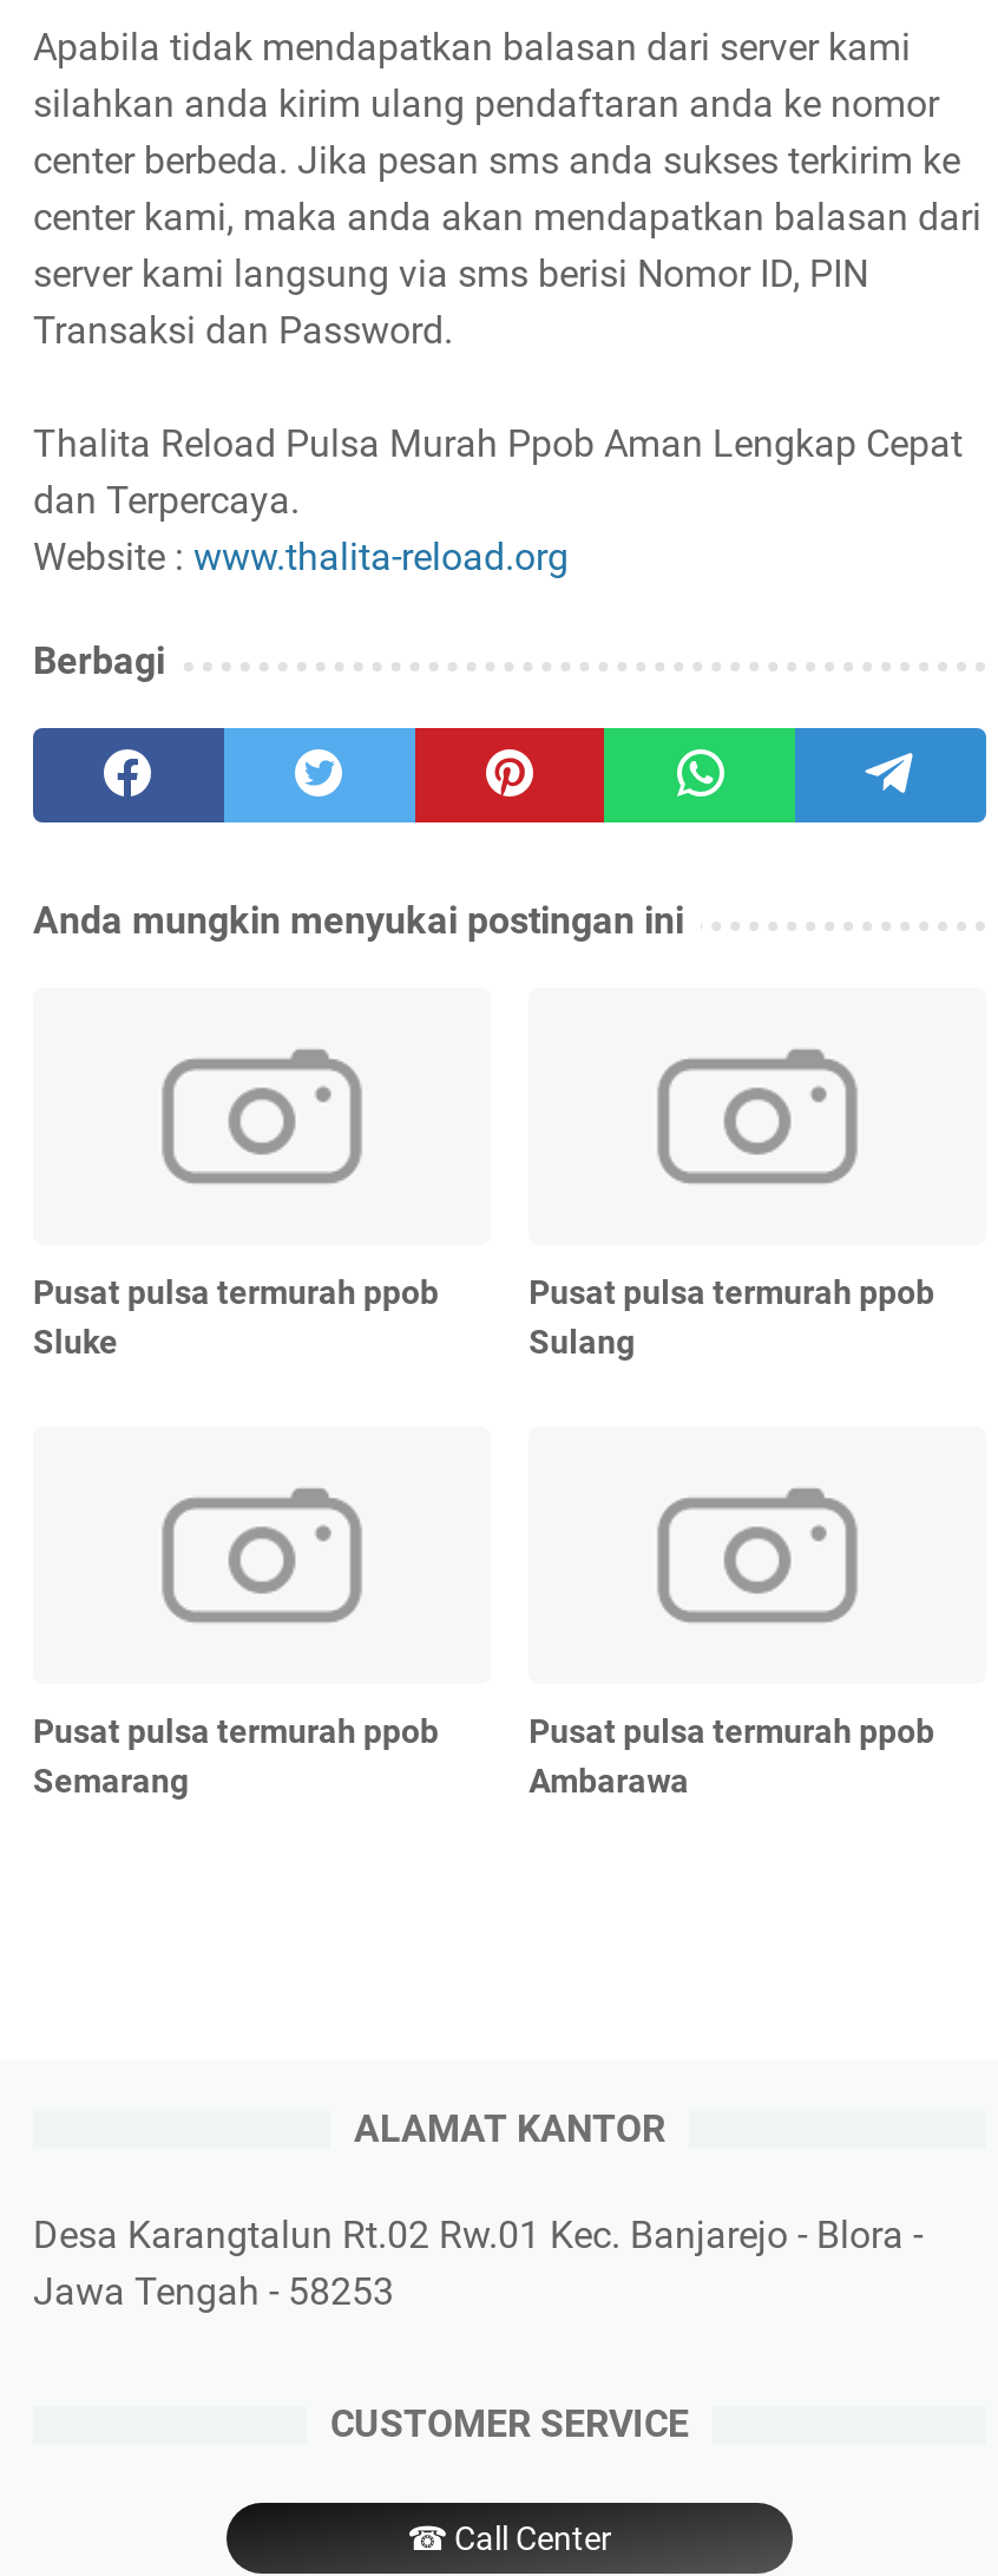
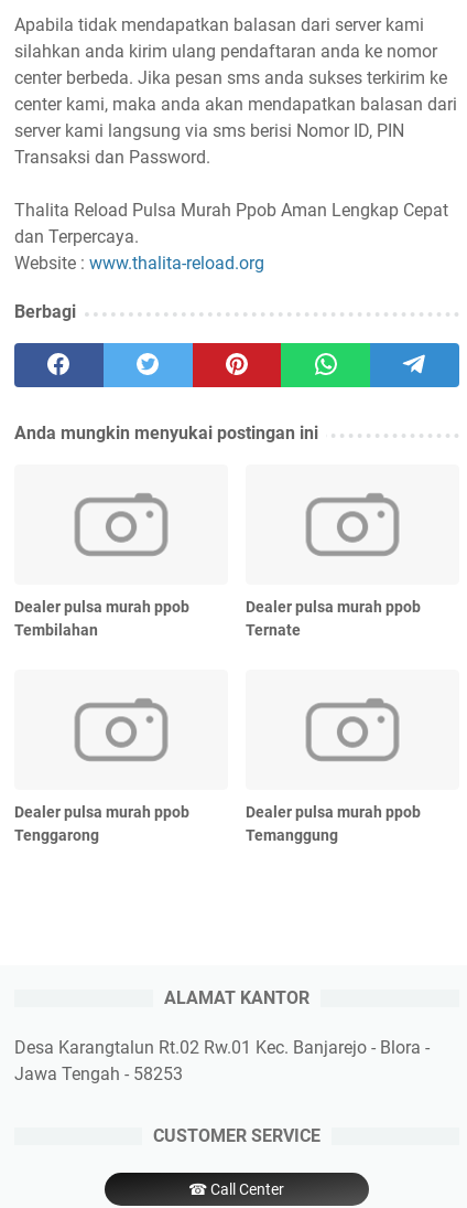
[33,1272,439,1360] Pusat pulsa termurah ppob | Sluke -> [14,597,189,638] Dealer pulsa murah ppob | Tembilahan
[529,1272,935,1360] Pusat pulsa termurah ppob | Sulang -> [246,597,421,638] Dealer pulsa murah ppob | Ternate
[33,1712,439,1799] Pusat pulsa termurah ppob | Semarang -> [14,803,189,844] Dealer pulsa murah ppob | Tenggarong
[529,1712,935,1799] Pusat pulsa termurah ppob | Ambarawa -> [246,803,421,844] Dealer pulsa murah ppob | Temanggung

